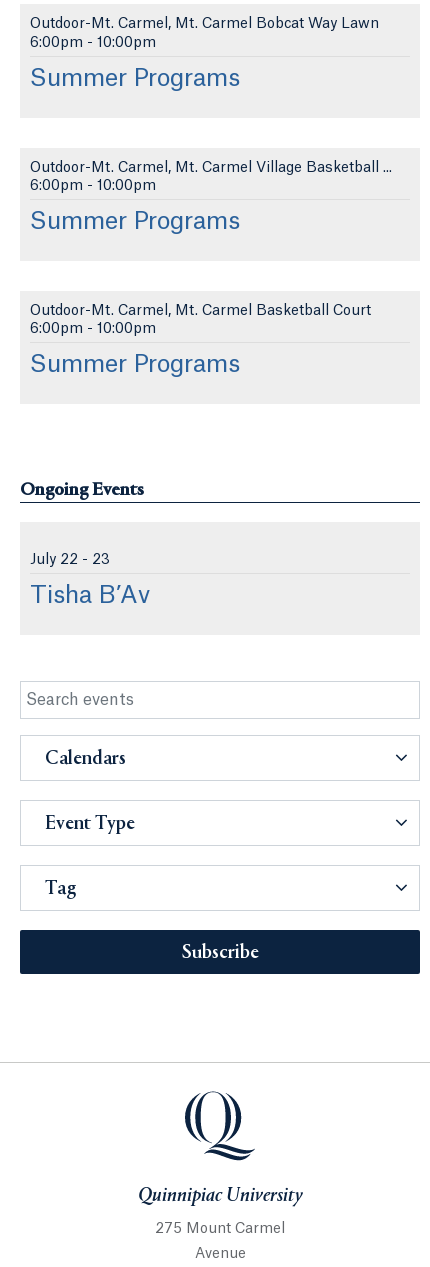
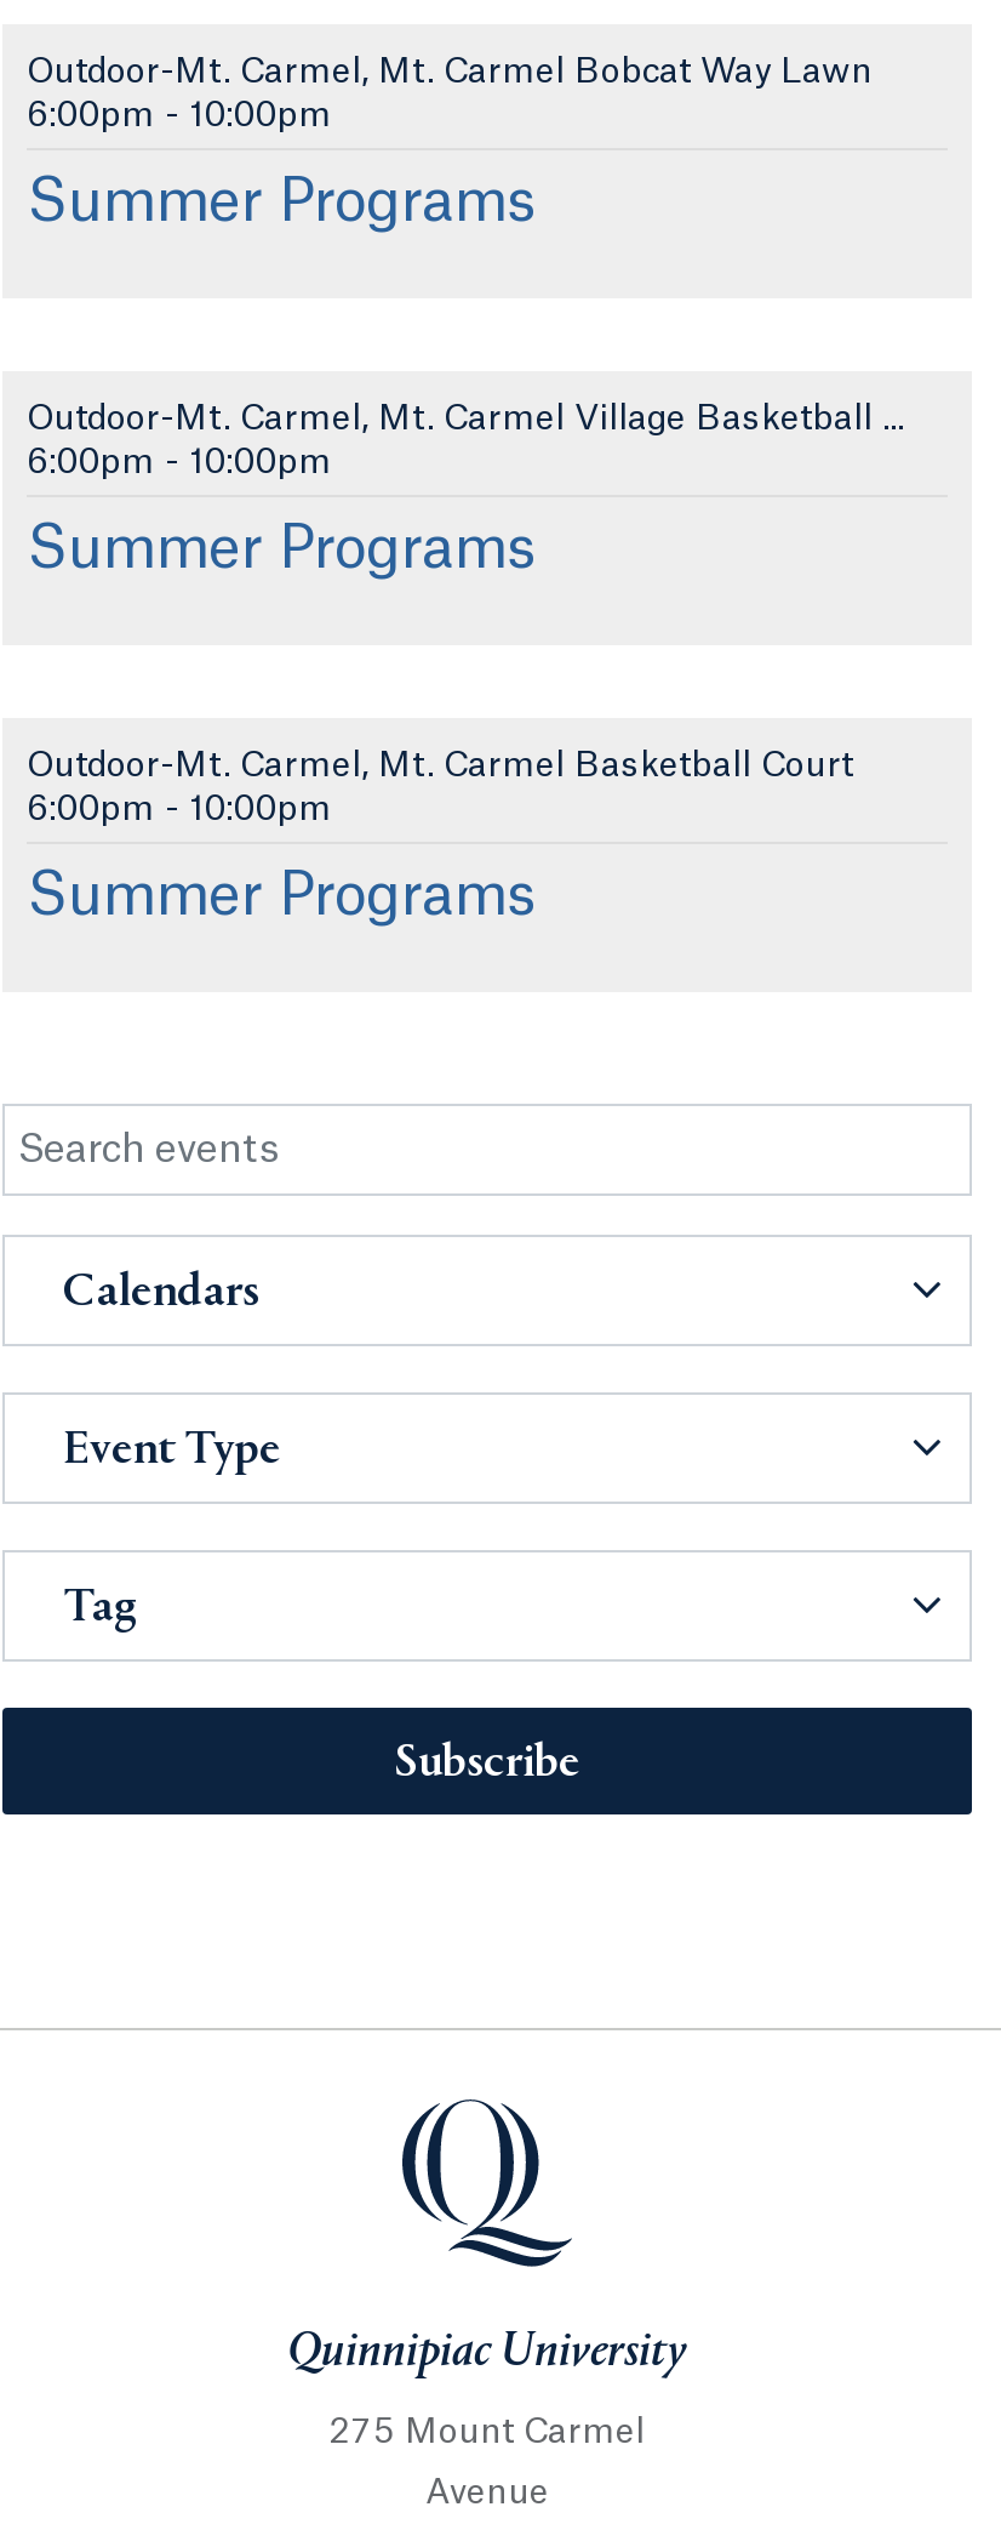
[20,481,144,500] Ongoing Events -> none
[30,553,150,608] Jul y 22 - 23 | Tisha B’Av -> none

